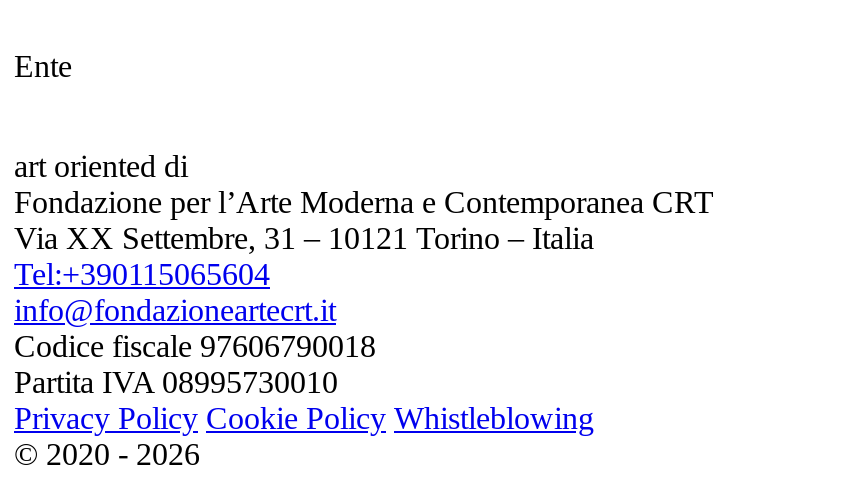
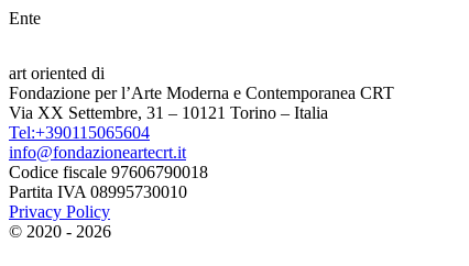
[14,401,594,435] Privacy Policy Cookie Policy Whistleblowing -> [9,202,110,221] Privacy Policy

